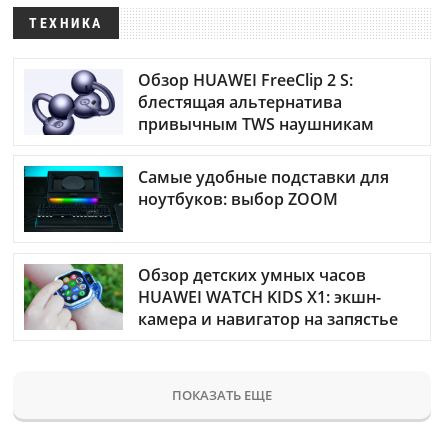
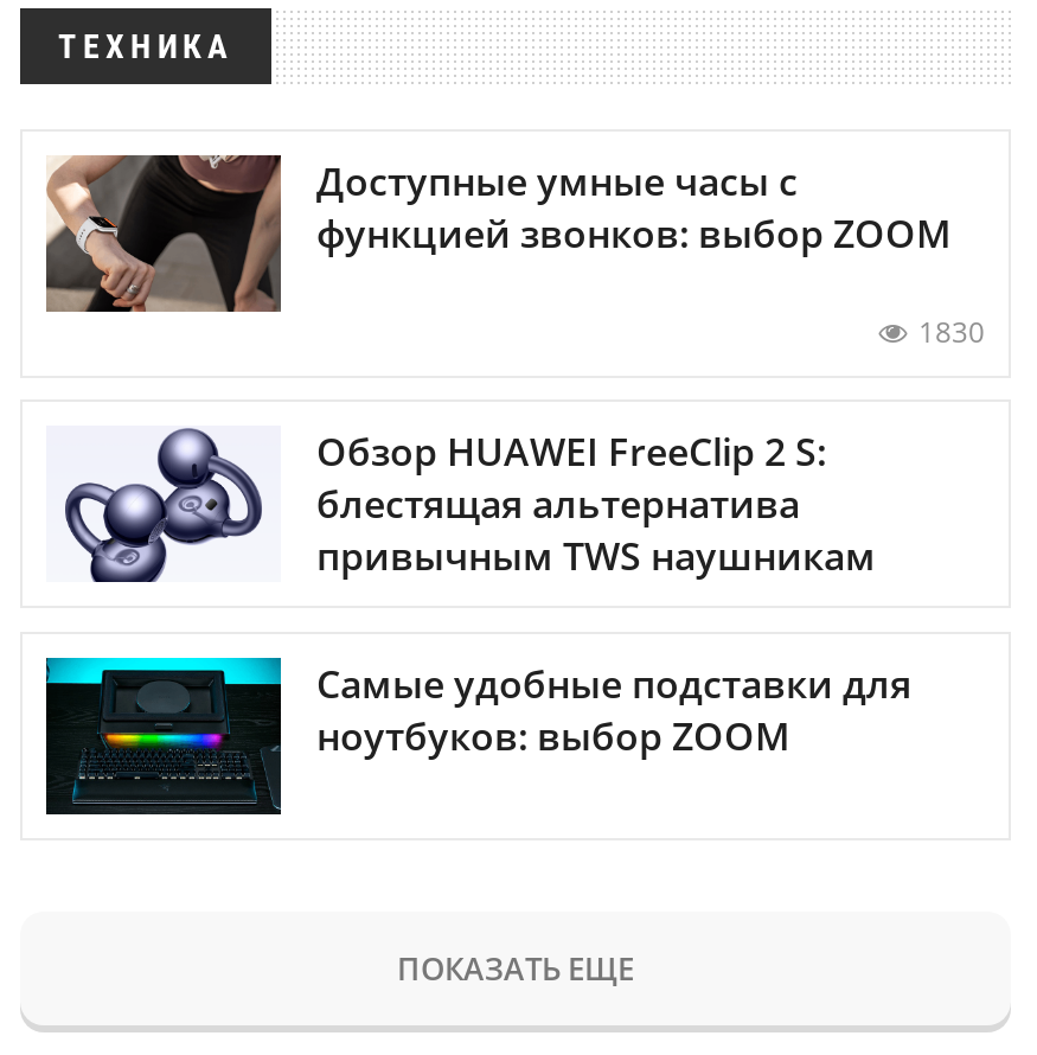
none -> [44,153,985,353] [image] | Доступные умные часы с | функцией звонков: выбор ZOOM | 1830
moved [30,69,389,210] -> [60,426,911,761]: [image] | Обзор HUAWEI FreeClip 2 S: | блестящая альтернатива | привычным TWS наушникам | Самые удобные подставки для | ноутбуков: выбор ZOOM
[23,263,398,331] [image] | Обзор детских умных часов | HUAWEI WATCH KIDS X1: экшн- | камера и навигатор на запястье -> none

